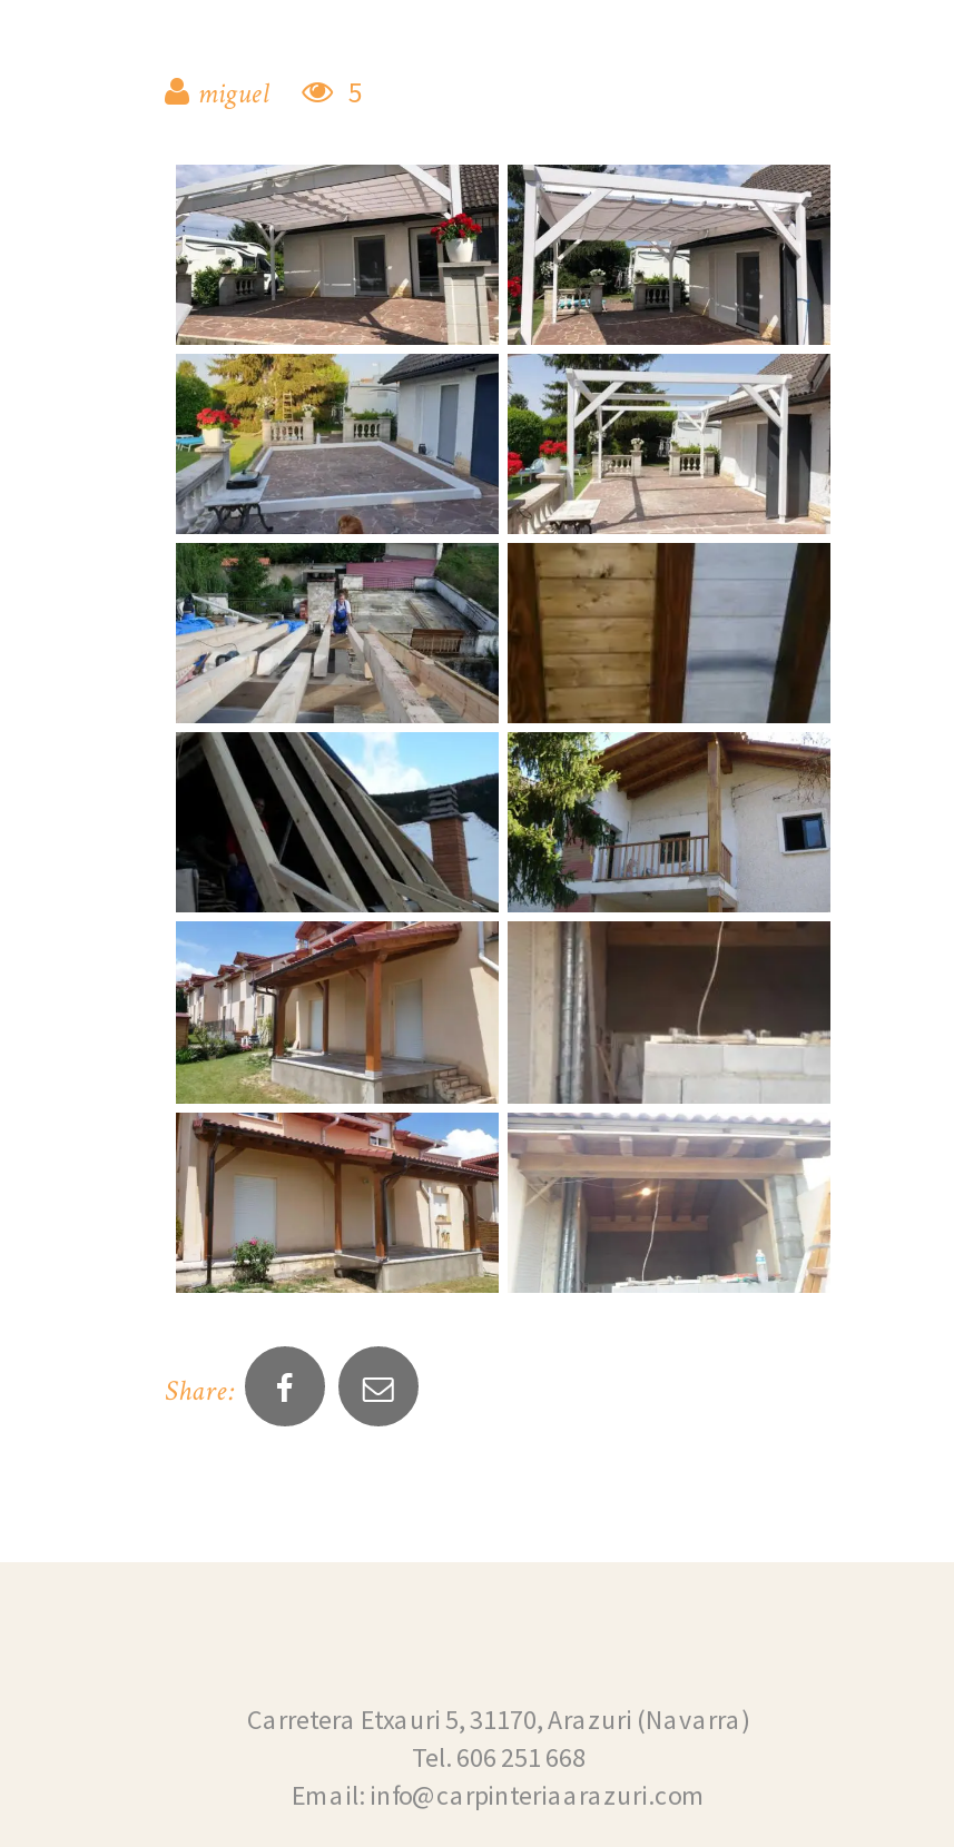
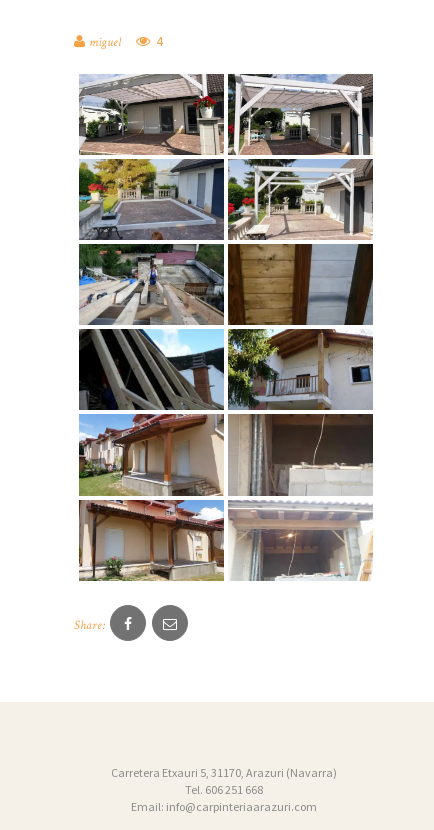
[348,73,362,110] 5 -> [156,33,162,50] 4

